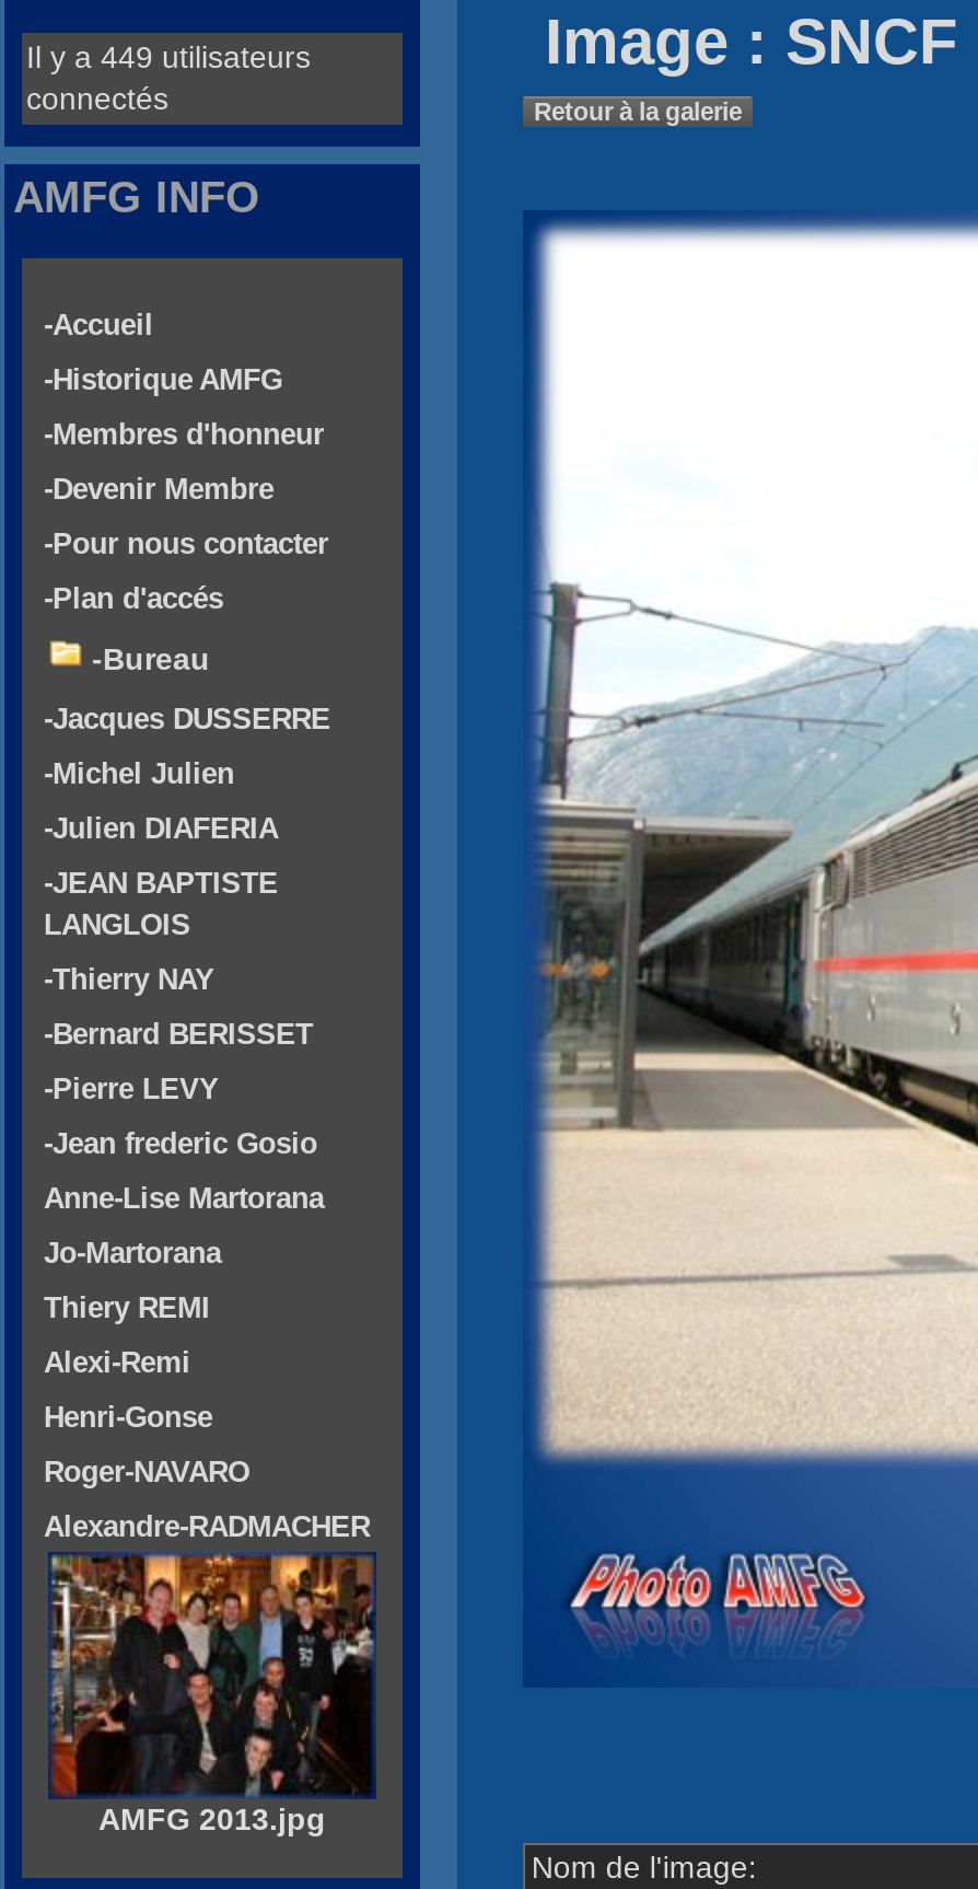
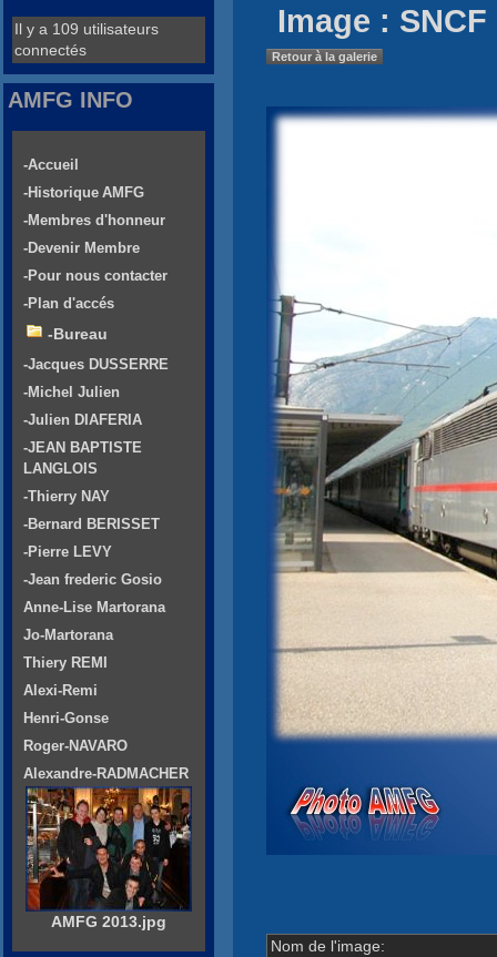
[26,40,311,76] Il y a 449 utilisateurs -> [14,21,159,38] Il y a 109 utilisateurs

